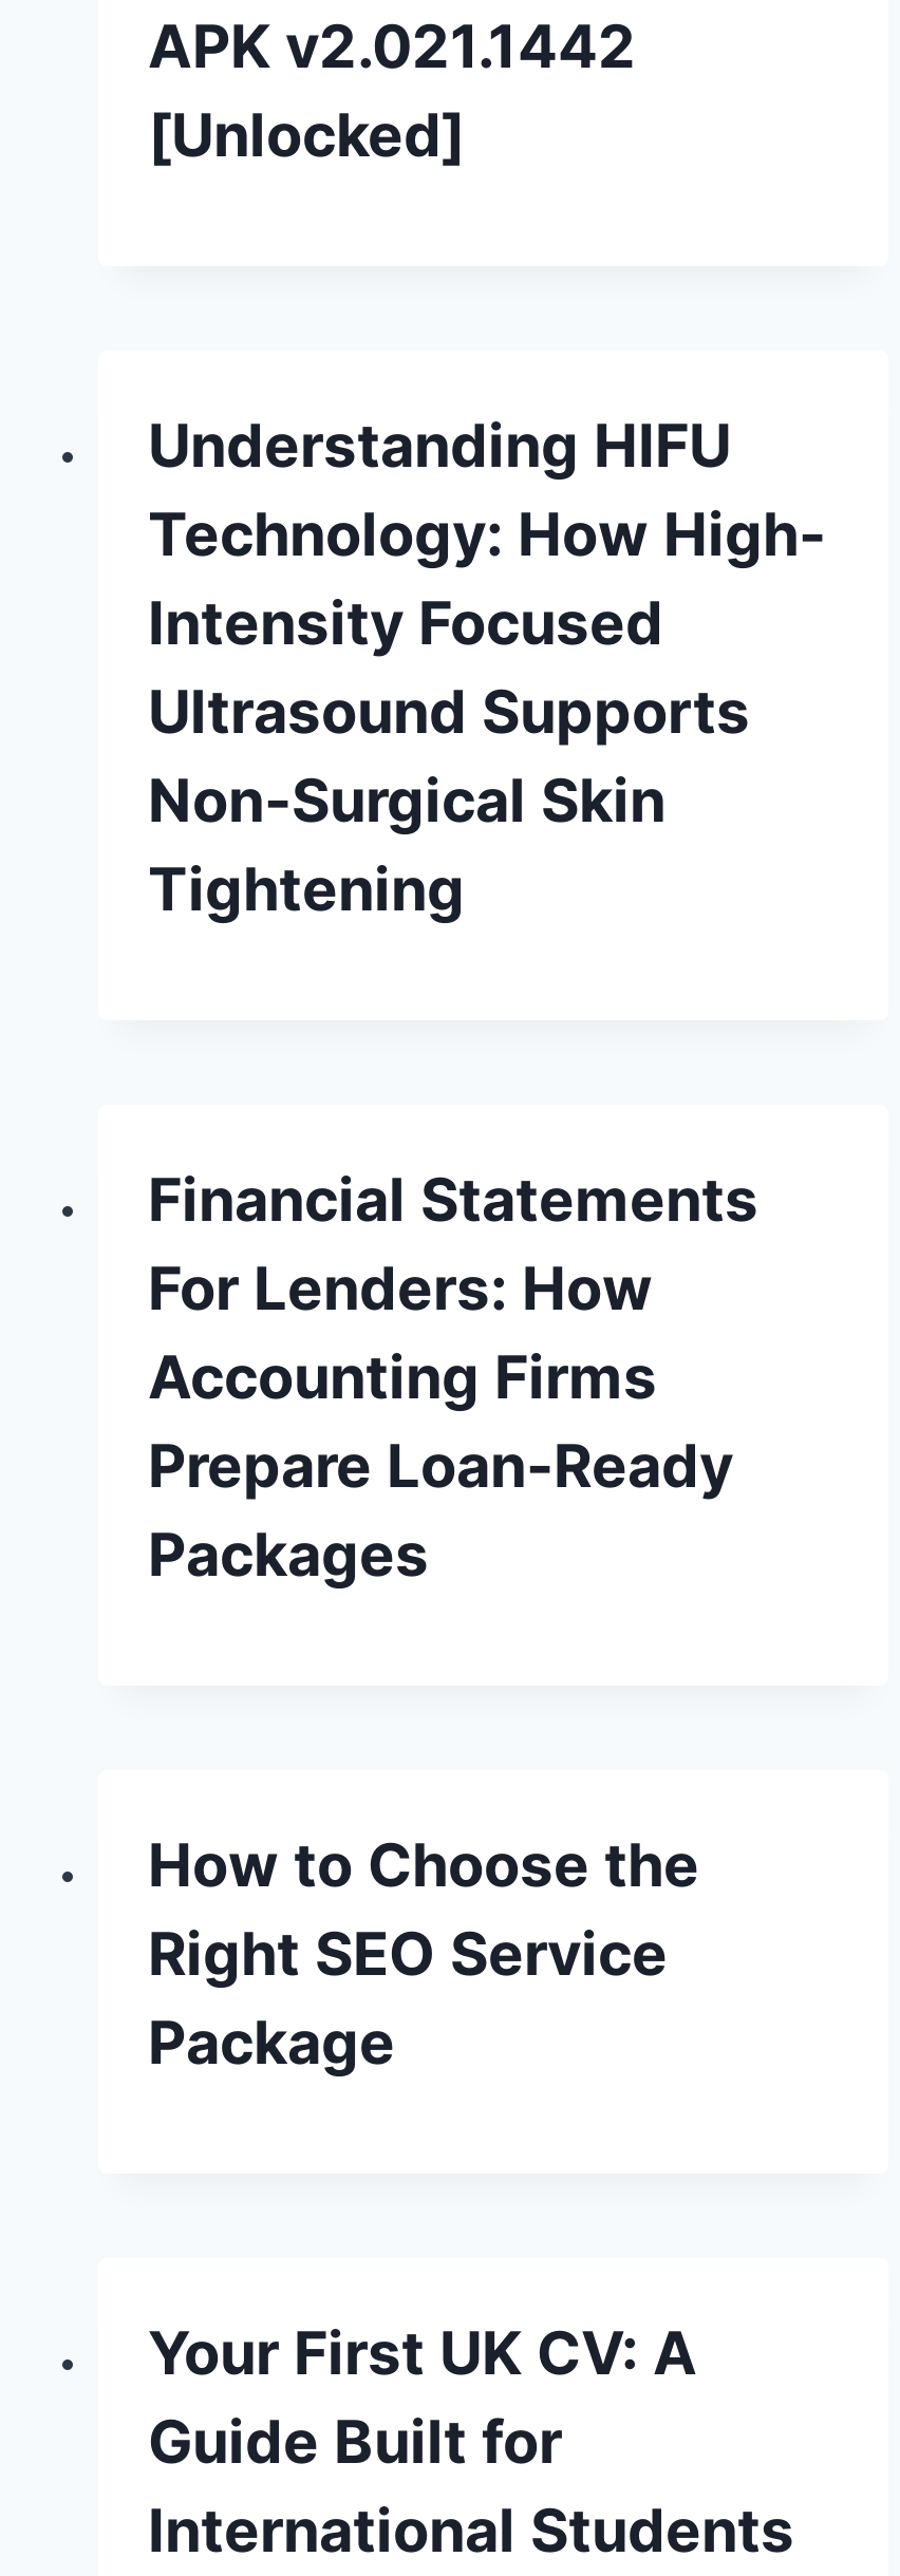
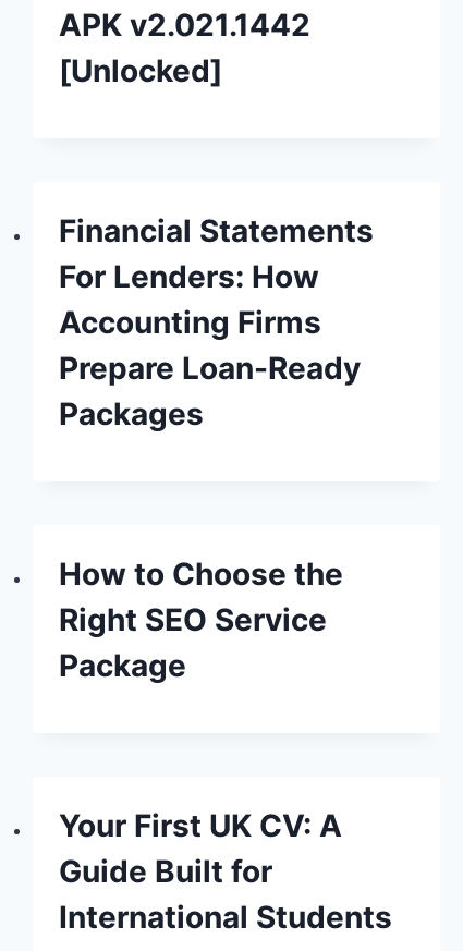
[148,409,826,924] Understanding HIFU | Technology: How High- | Intensity Focused | Ultrasound Supports | Non-Surgical Skin | Tightening -> none

